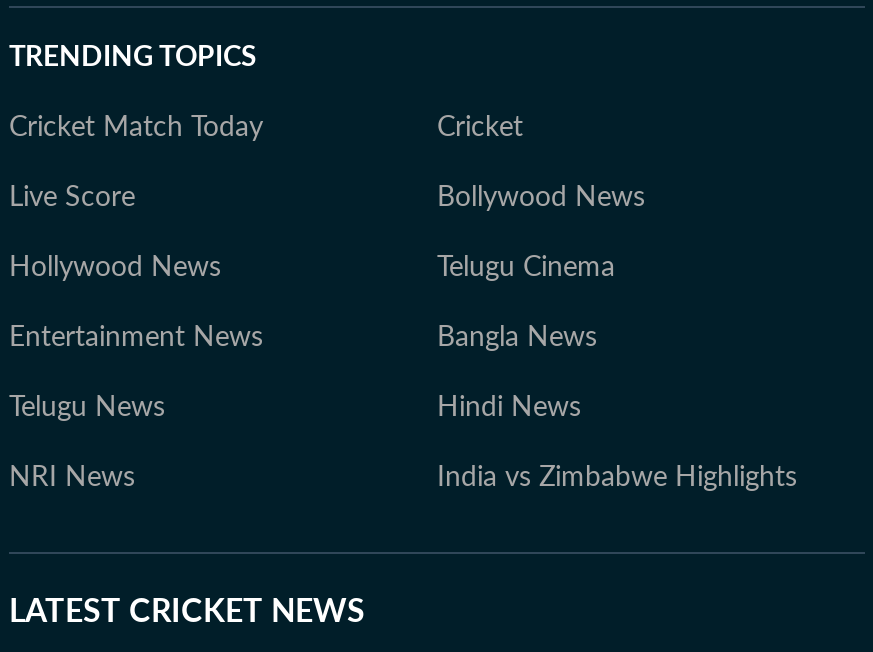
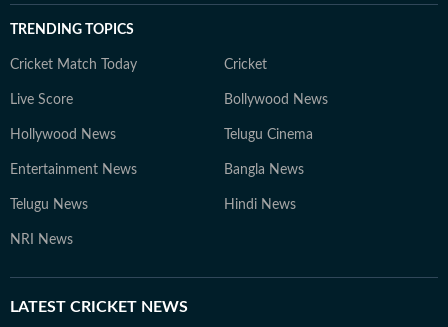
[437,465,797,493] India vs Zimbabwe Highlights -> none

